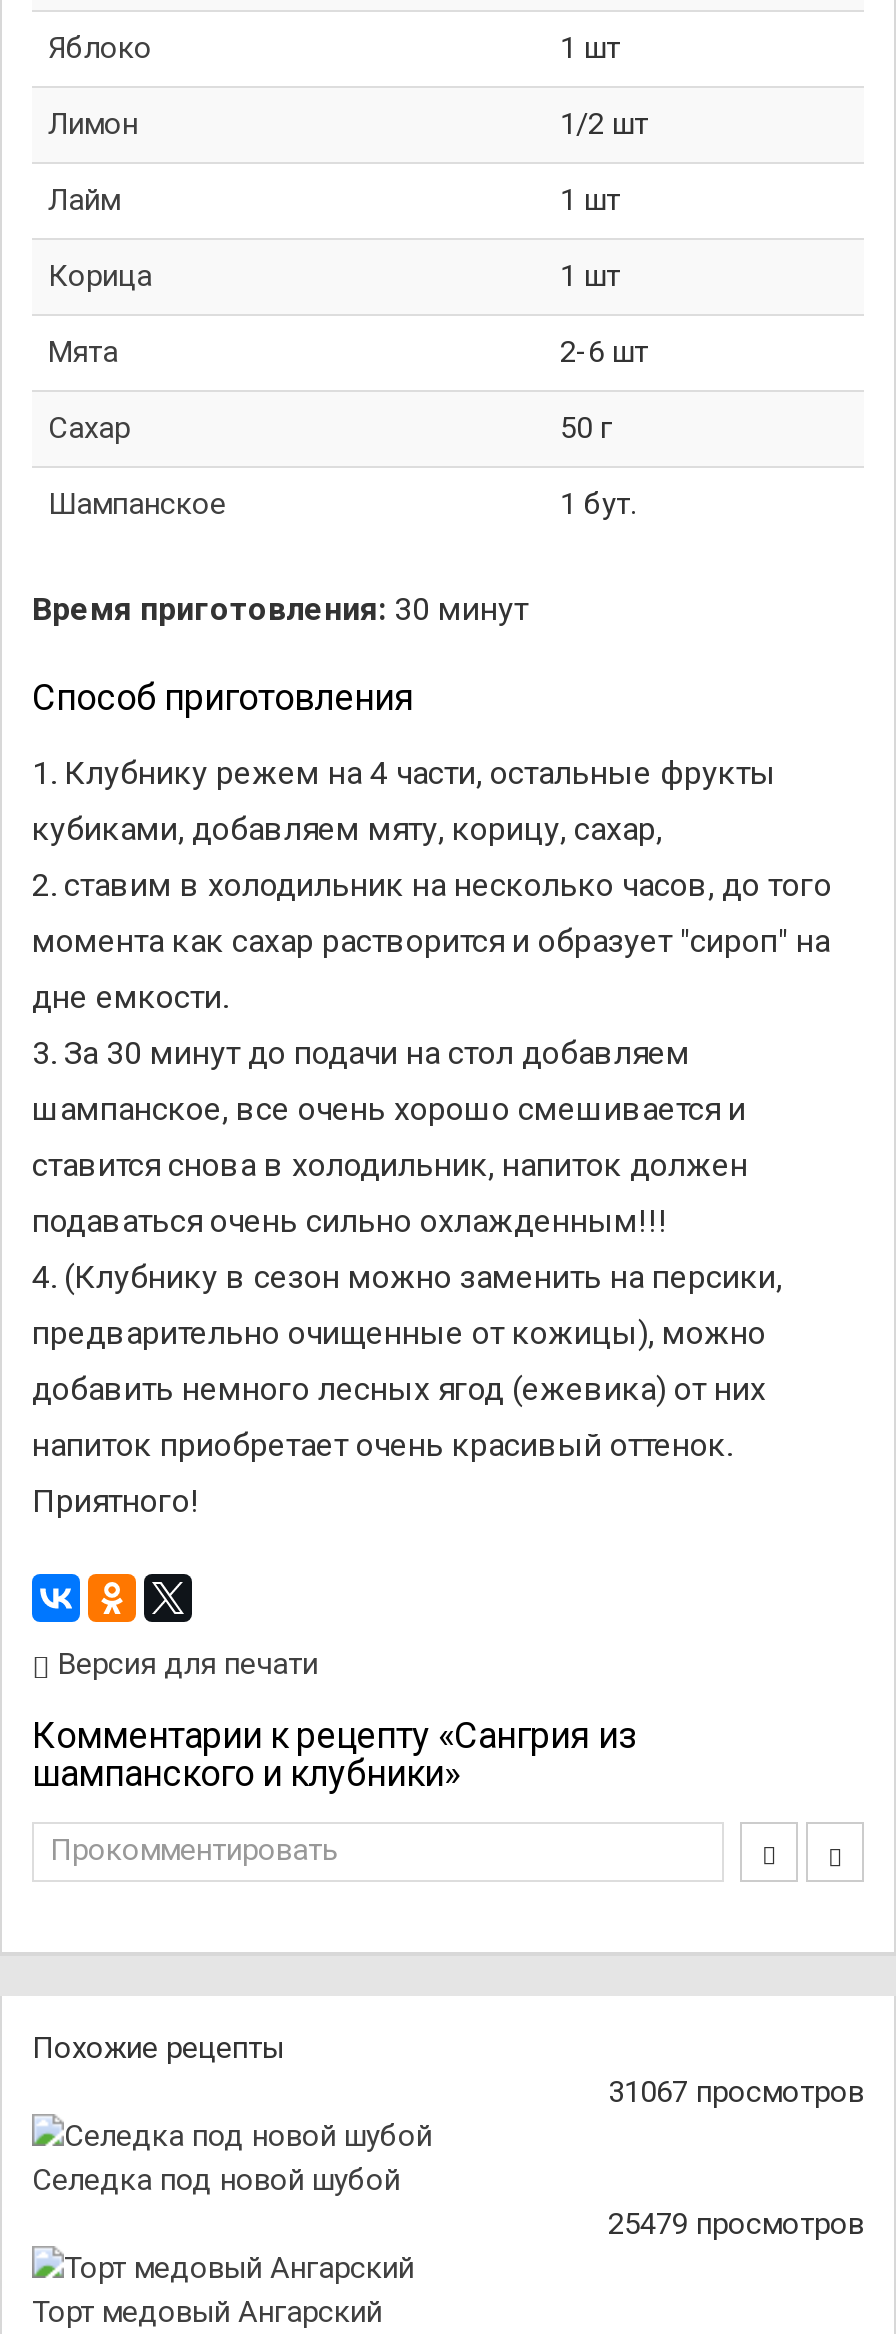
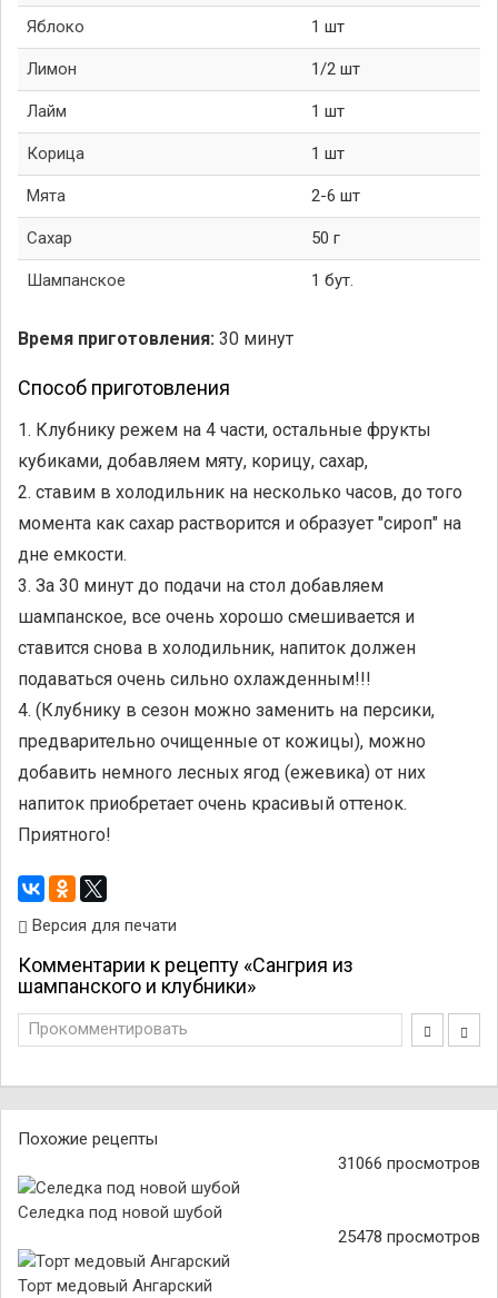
[608,2074,864,2110] 31067 просмотров -> [338,1153,480,1173] 31066 просмотров
[608,2206,864,2242] 25479 просмотров -> [338,1227,480,1247] 25478 просмотров

